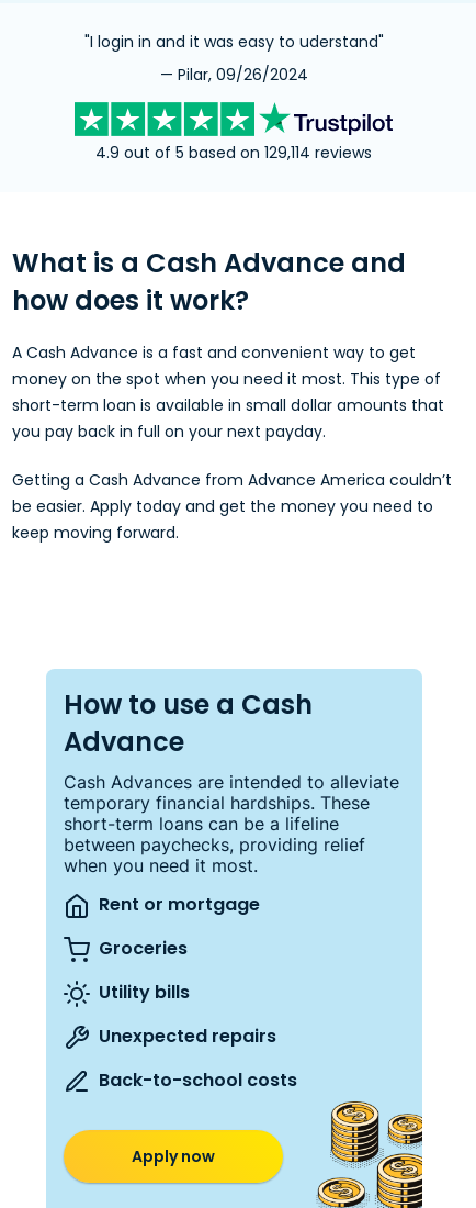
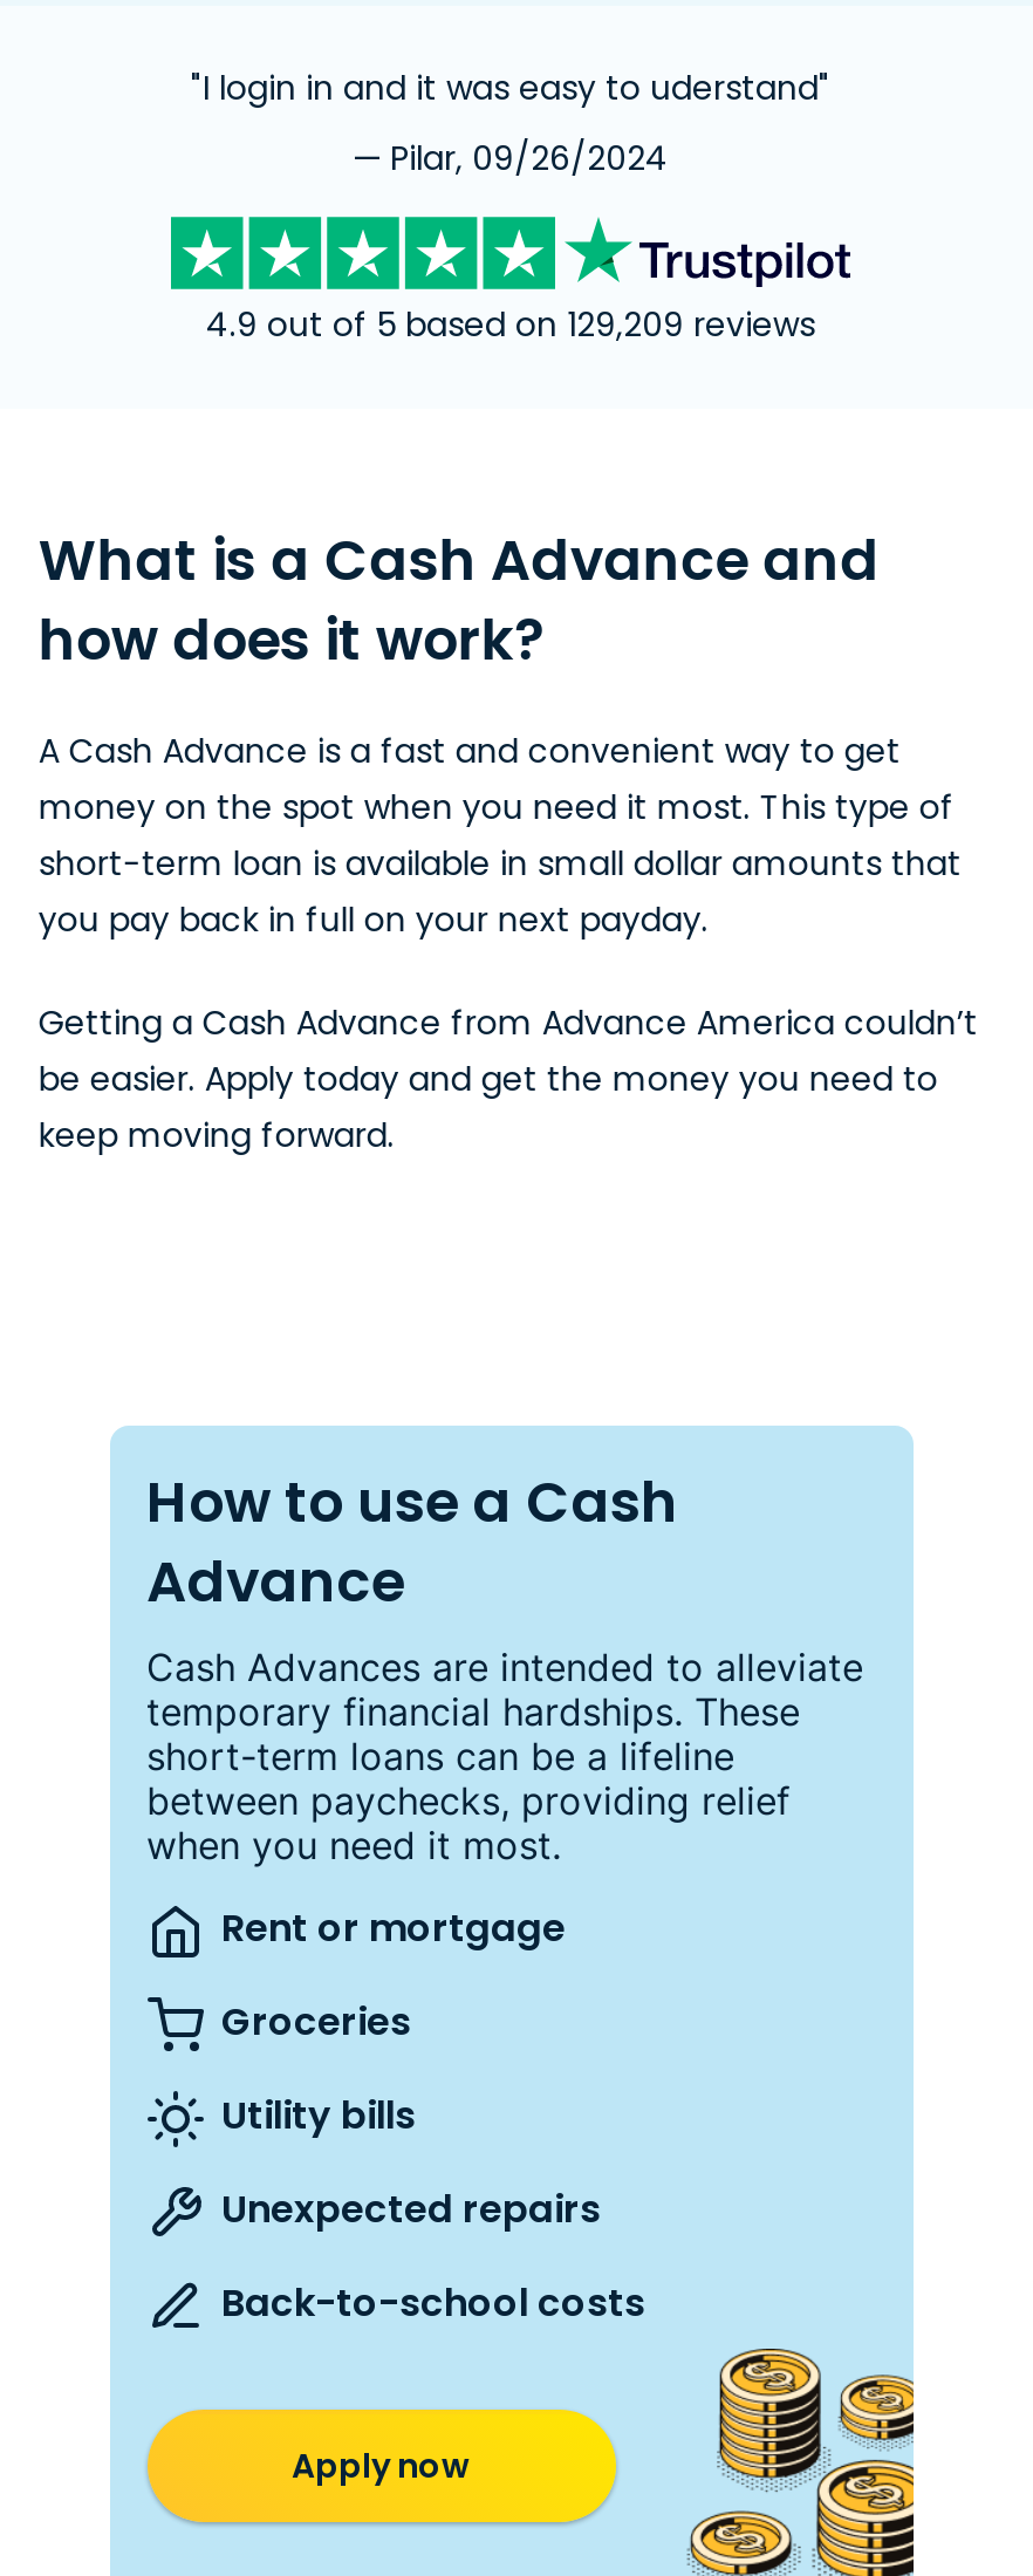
[95,141,372,163] 4.9 out of 5 based on 129,114 reviews -> [206,300,815,347] 4.9 out of 5 based on 129,209 reviews

